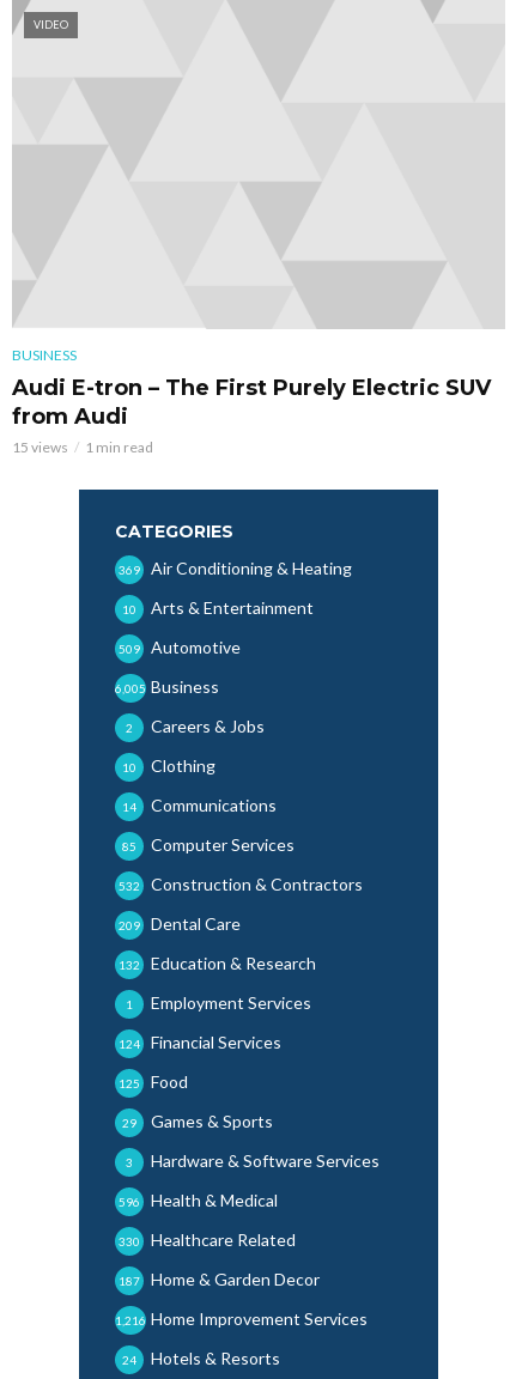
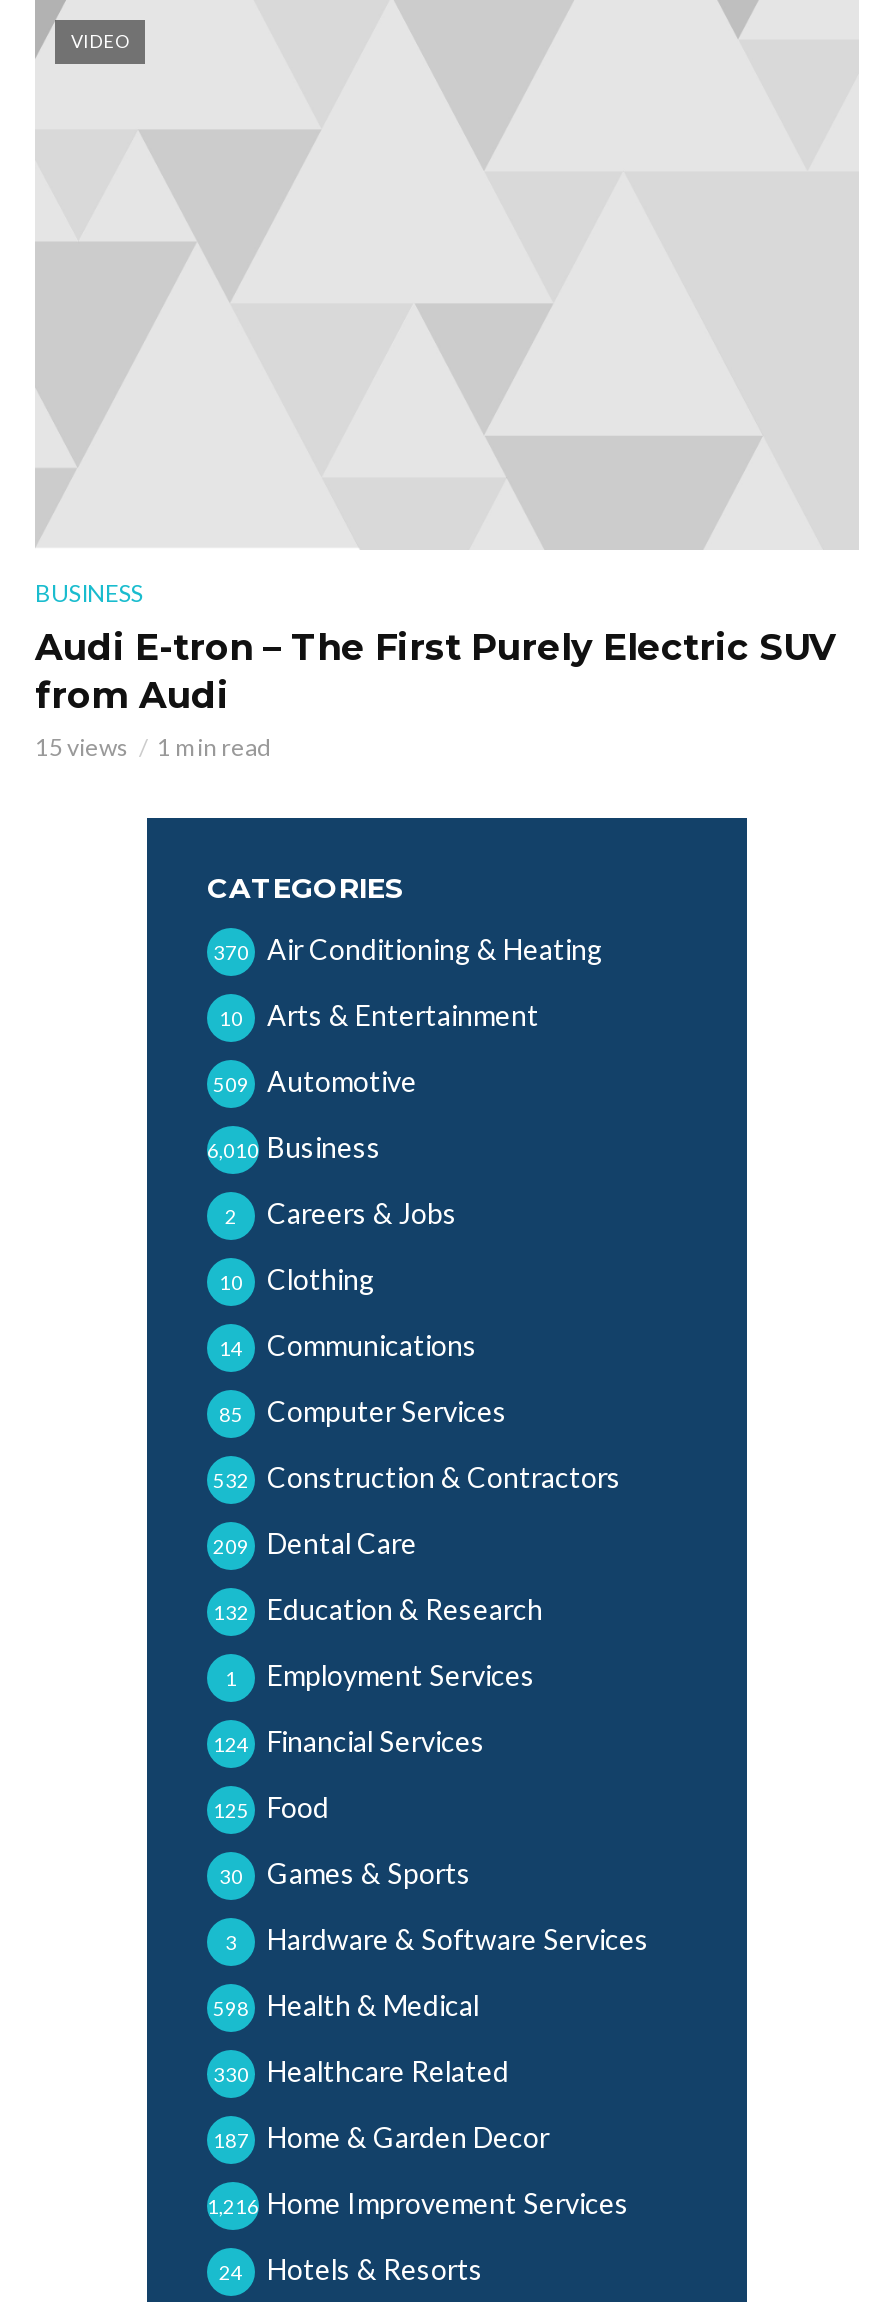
[119,558,352,578] 369 Air Conditioning & Heating -> [213,932,603,966] 370 Air Conditioning & Heating
[115,676,219,697] 6,005 Business -> [207,1130,381,1164] 6,010 Business
[122,1111,273,1131] 29 Games & Sports -> [219,1856,471,1890] 30 Games & Sports
[119,1190,278,1210] 596 Health & Medical -> [213,1988,479,2022] 598 Health & Medical

